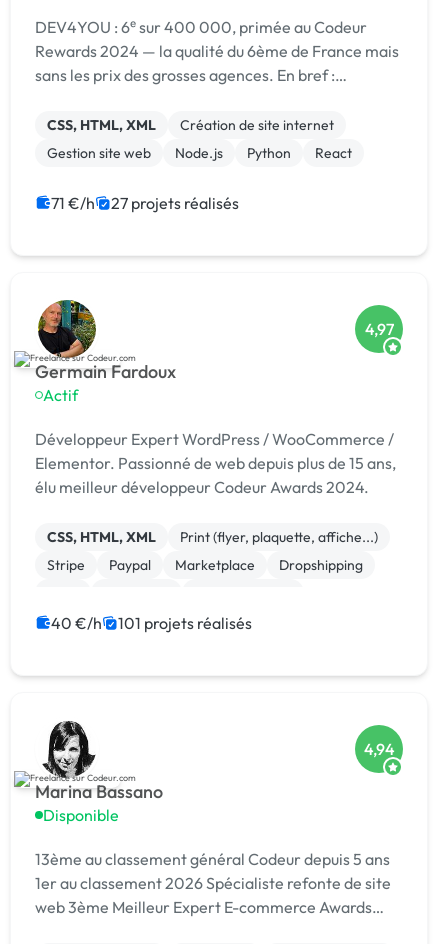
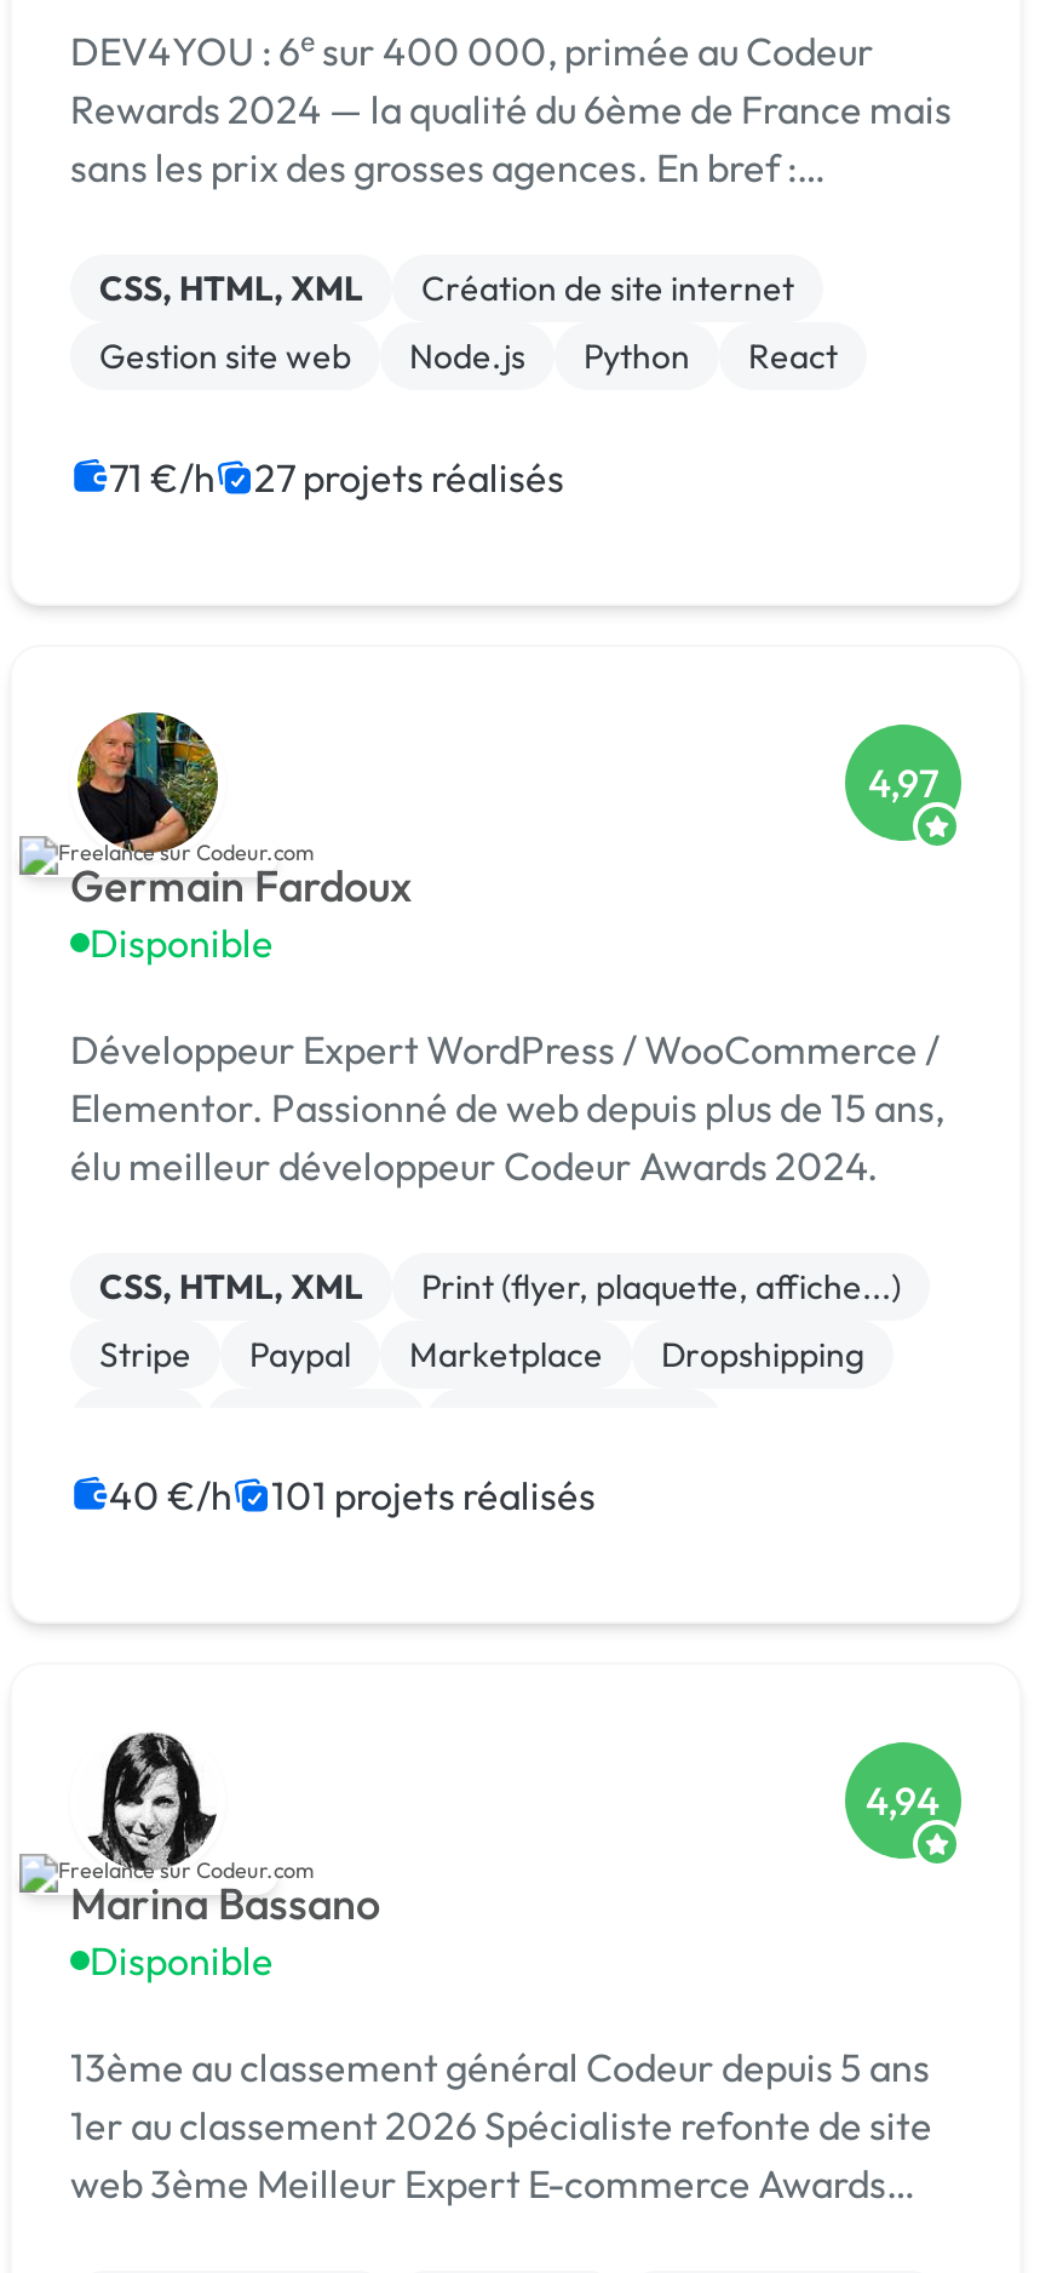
[43,385,78,405] Actif -> [90,919,274,967] Disponible

